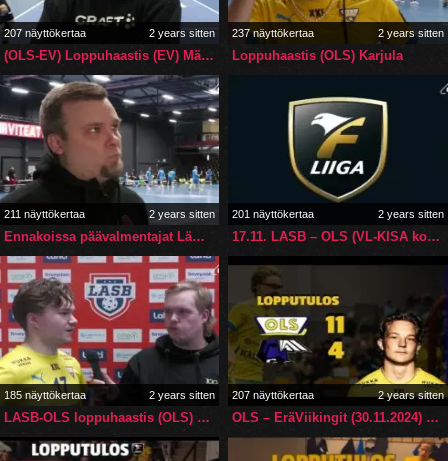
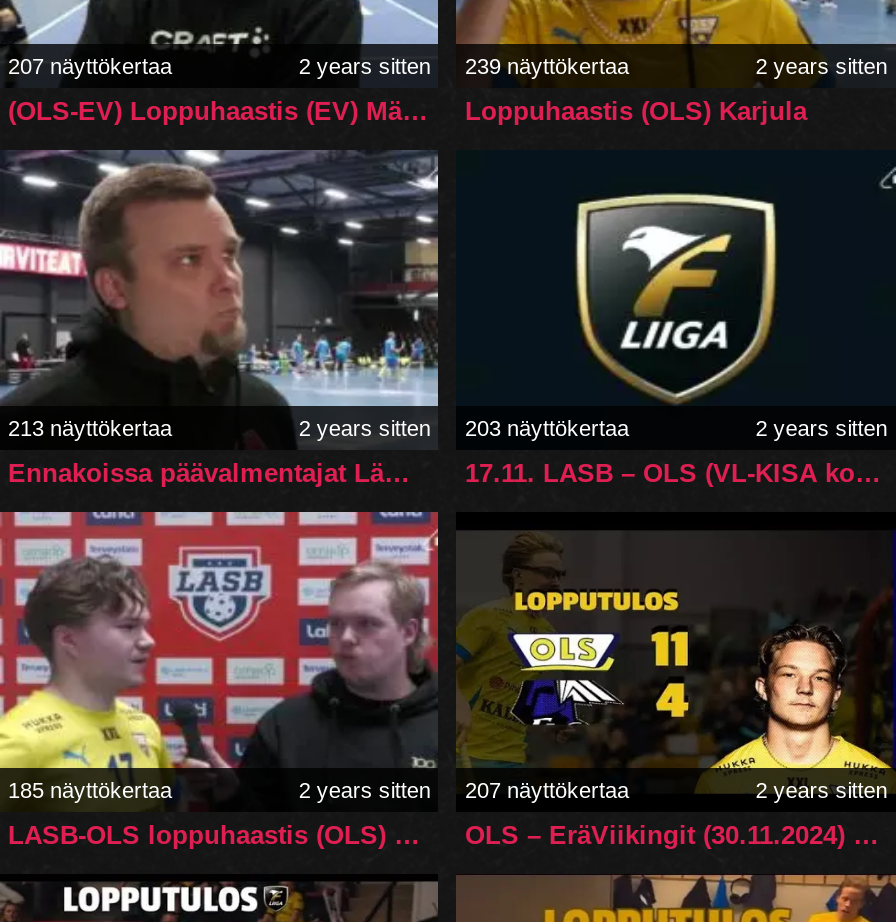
[232,27,314,39] 237 näyttökertaa -> [465,54,629,78] 239 näyttökertaa
[4,208,85,220] 211 näyttökertaa -> [8,416,172,440] 213 näyttökertaa
[232,208,314,220] 201 näyttökertaa -> [465,416,629,440] 203 näyttökertaa

